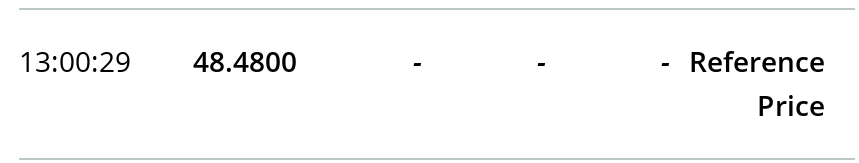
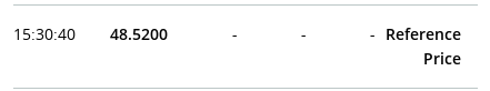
[19,42,131,80] 13:00:29 -> [13,24,76,45] 15:30:40
[193,42,297,80] 48.4800 -> [110,24,168,45] 48.5200

